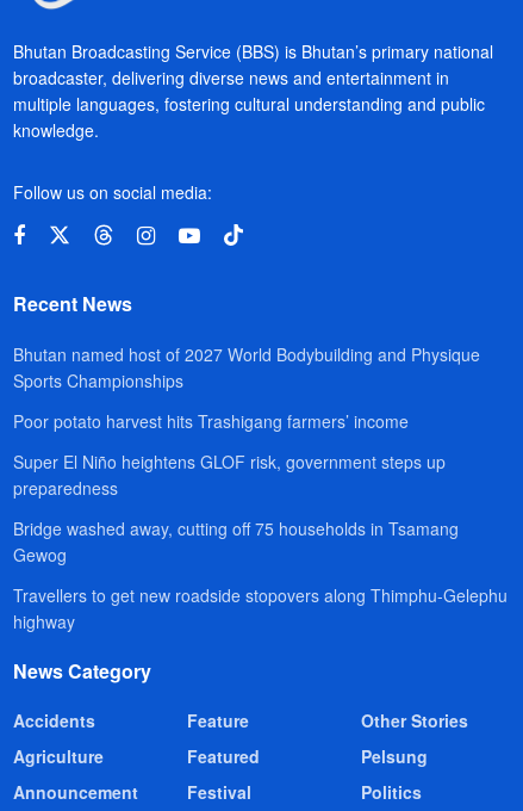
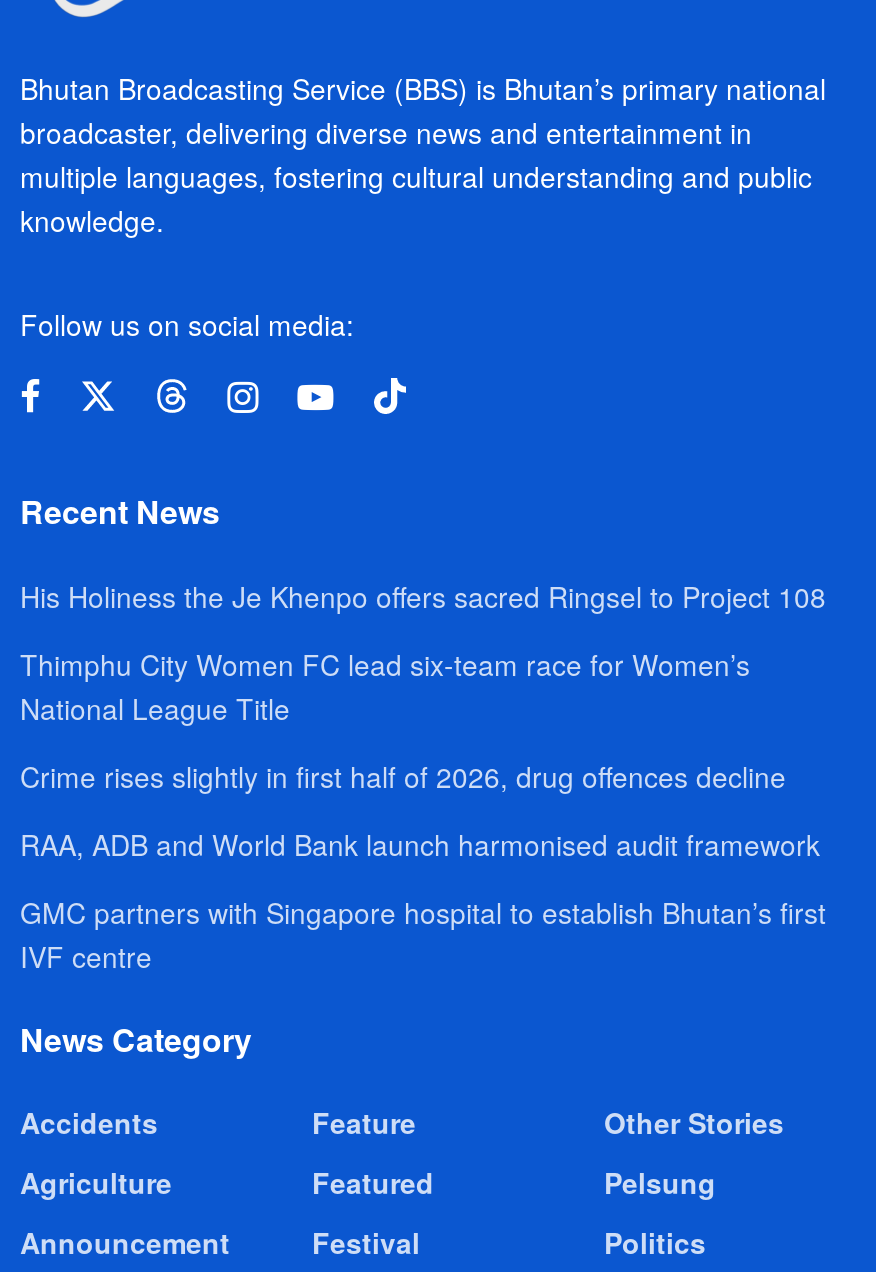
[13,343,480,393] Bhutan named host of 2027 World Bodybuilding and Physique | Sports Championships -> [20,575,826,615] His Holiness the Je Khenpo offers sacred Ringsel to Project 108
[13,409,409,433] Poor potato harvest hits Trashigang farmers’ income -> [20,643,750,727] Thimphu City Women FC lead six-team race for Women’s | National League Title
[13,450,446,500] Super El Niño heightens GLOF risk, government steps up | preparedness -> [20,755,786,795] Crime rises slightly in first half of 2026, drug offences decline
[13,517,459,567] Bridge washed away, cutting off 75 households in Tsamang | Gewog -> [20,823,820,863] RAA, ADB and World Bank launch harmonised audit framework
[13,584,508,634] Travellers to get new roadside stopovers along Thimphu-Gelephu | highway -> [20,891,826,975] GMC partners with Singapore hospital to establish Bhutan’s first | IVF centre

